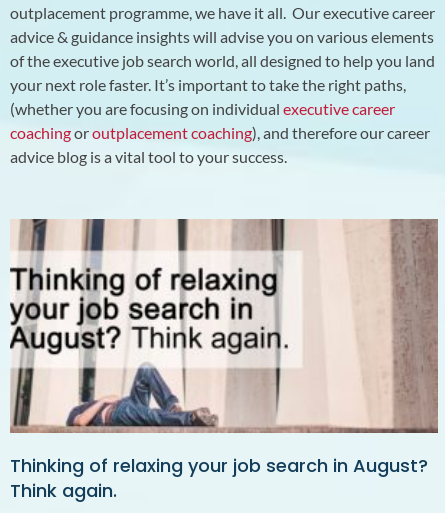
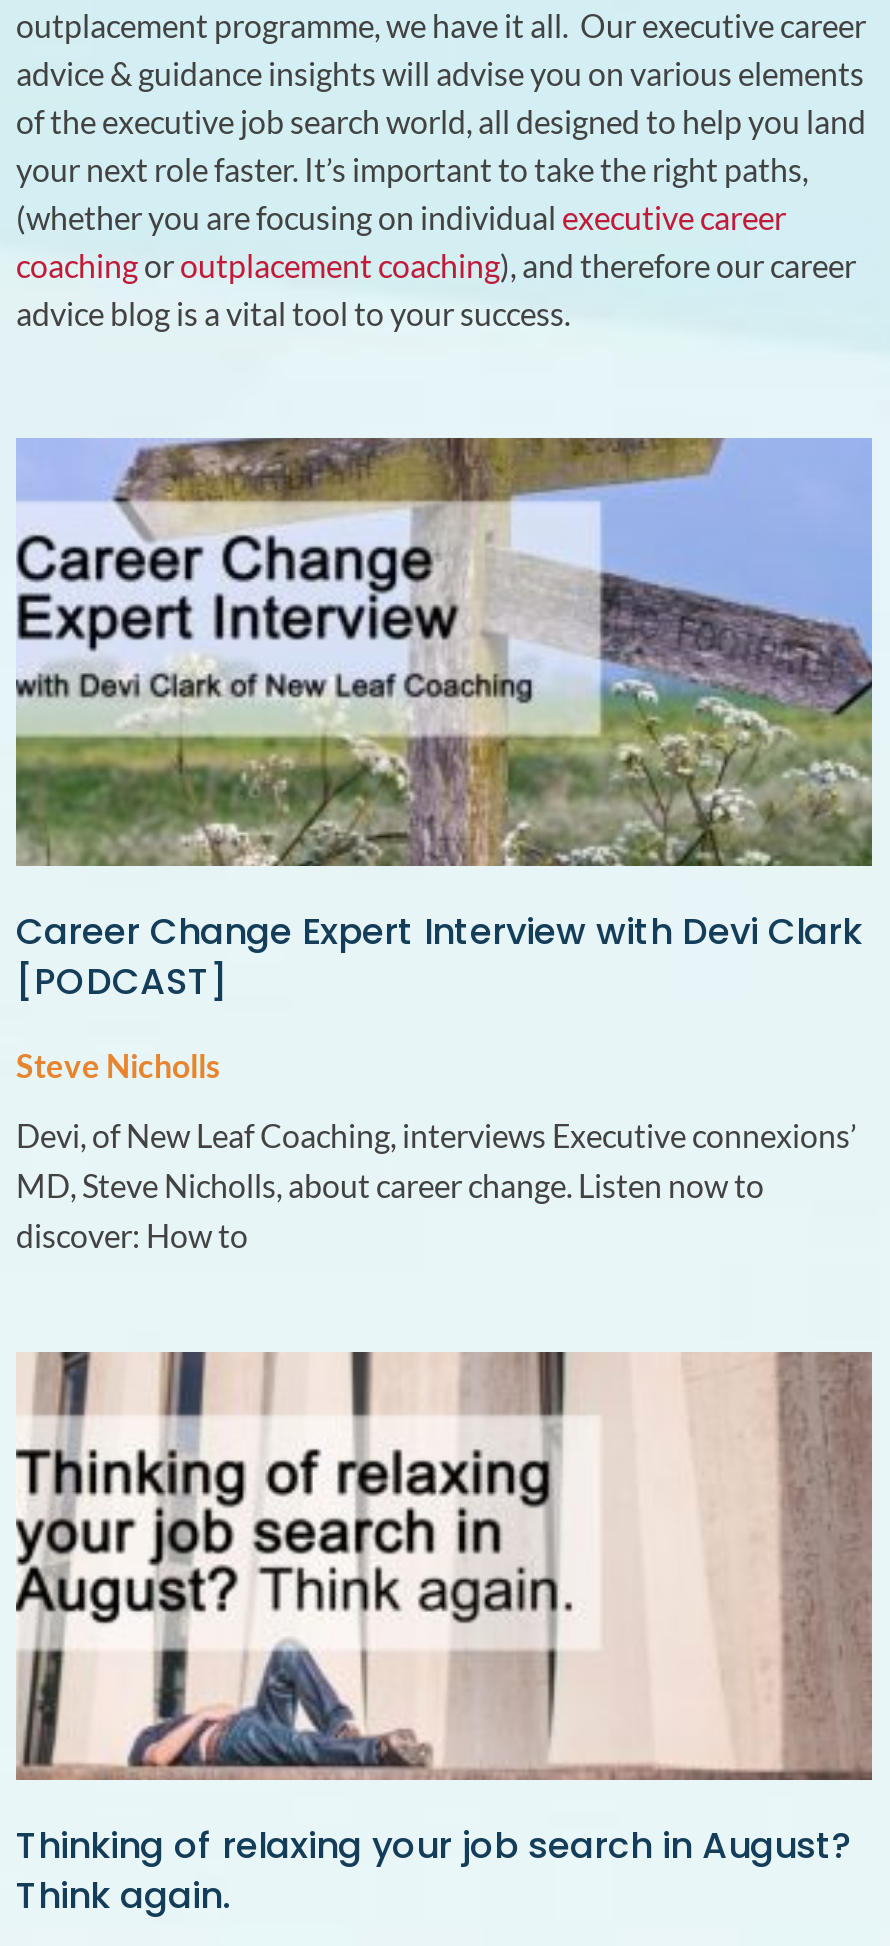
none -> [14,436,874,1254] [image] | Career Change Expert Interview with Devi Clark | [PODCAST] | Steve Nicholls | Devi, of New Leaf Coaching, interviews Executive connexions’ | MD, Steve Nicholls, about career change. Listen now to | discover: How to

